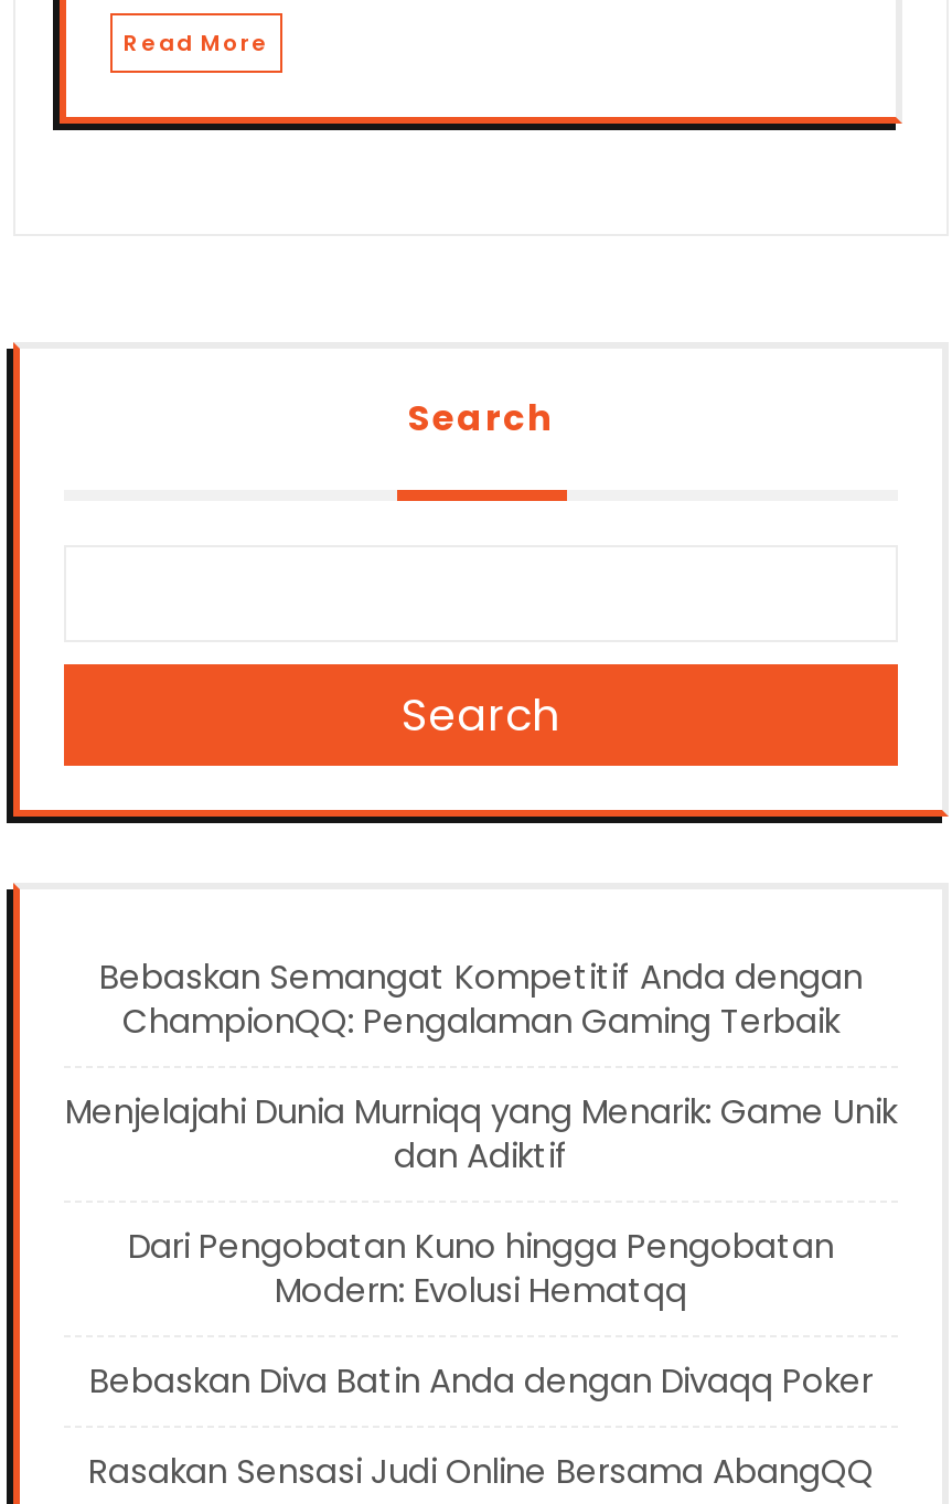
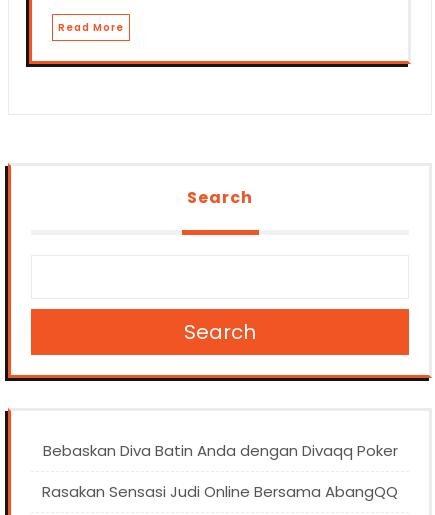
[65,953,897,1312] Bebaskan Semangat Kompetitif Anda dengan | ChampionQQ: Pengalaman Gaming Terbaik | Menjelajahi Dunia Murniqq yang Menarik: Game Unik | dan Adiktif | Dari Pengobatan Kuno hingga Pengobatan | Modern: Evolusi Hematqq -> none

